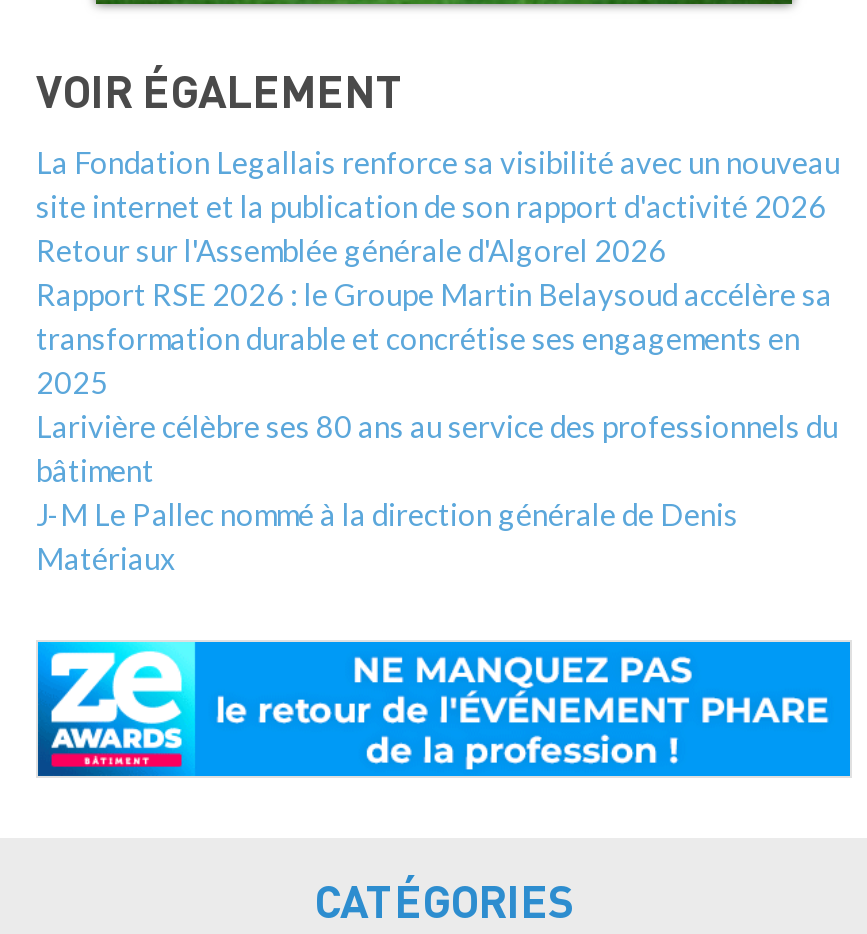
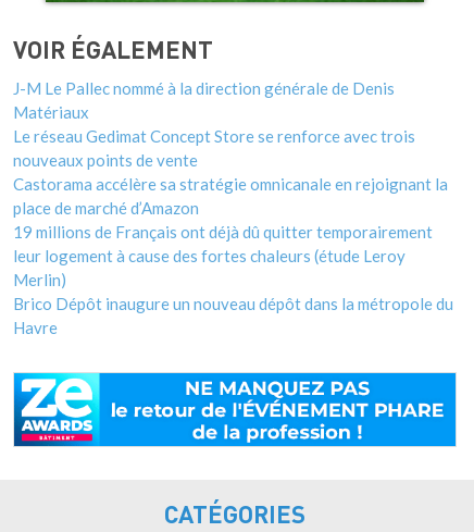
[36,143,840,487] La Fondation Legallais renforce sa visibilité avec un nouveau | site internet et la publication de son rapport d'activité 2026 | Retour sur l'Assemblée générale d'Algorel 2026 | Rapport RSE 2026 : le Groupe Martin Belaysoud accélère sa | transformation durable et concrétise ses engagements en | 2025 | Larivière célèbre ses 80 ans au service des professionnels du | bâtiment -> none
moved [36,495,738,575] -> [13,78,395,121]: J-M Le Pallec nommé à la direction générale de Denis | Matériaux
none -> [13,126,453,337] Le réseau Gedimat Concept Store se renforce avec trois | nouveaux points de vente | Castorama accélère sa stratégie omnicanale en rejoignant la | place de marché d’Amazon | 19 millions de Français ont déjà dû quitter temporairement | leur logement à cause des fortes chaleurs (étude Leroy | Merlin) | Brico Dépôt inaugure un nouveau dépôt dans la métropole du | Havre

